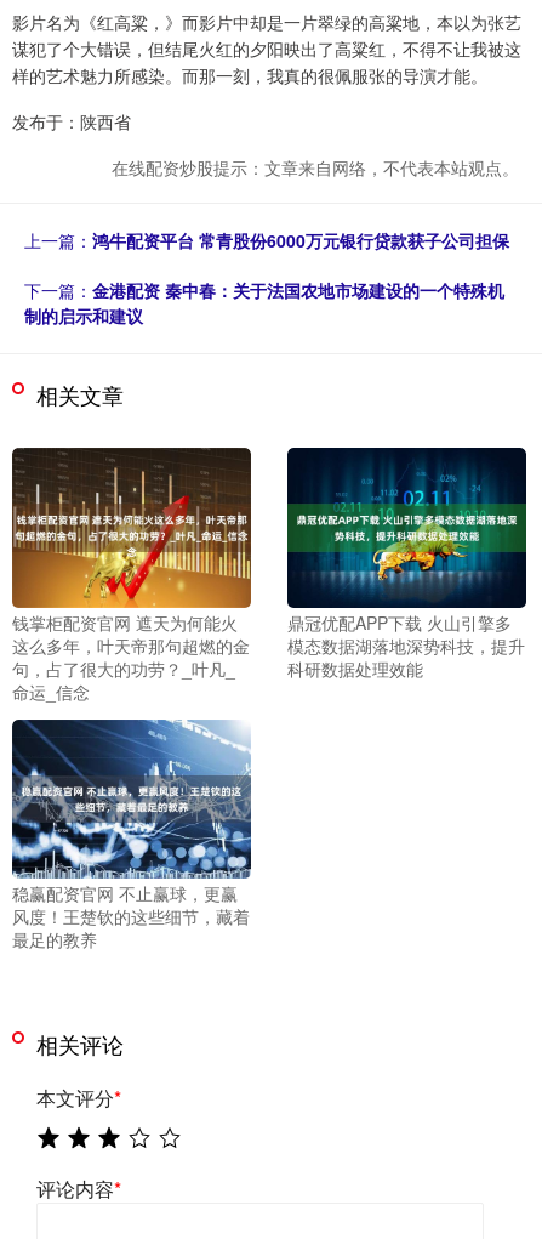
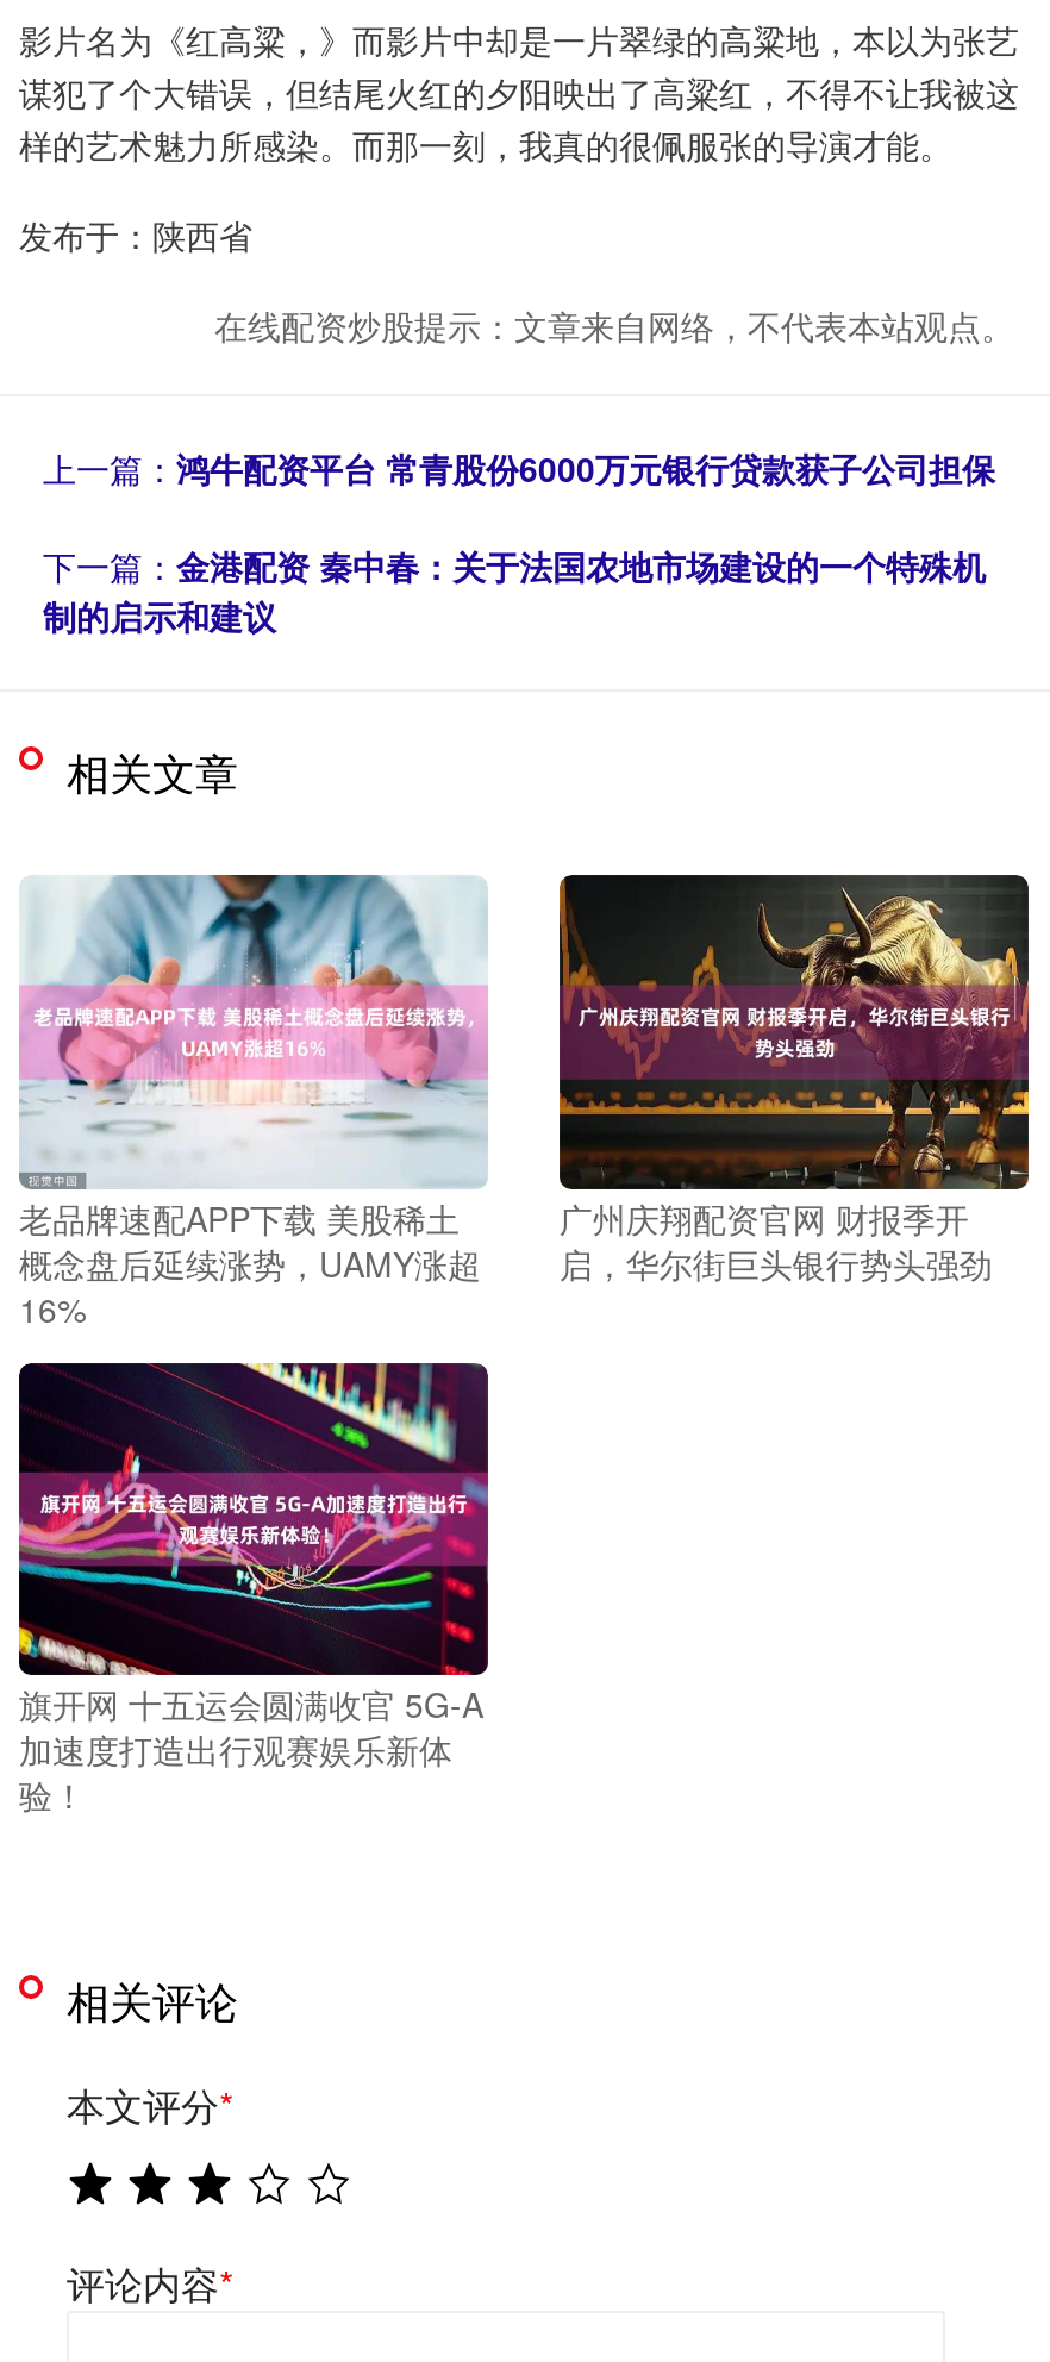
[11,447,252,703] [image] | 钱掌柜配资官网 遮天为何能火 | 这么多年，叶天帝那句超燃的金 | 句，占了很大的功劳？_叶凡_ | 命运_信念 -> [19,873,488,1331] [image] | 老品牌速配APP下载 美股稀土 | 概念盘后延续涨势，UAMY涨超 | 16%
[286,448,526,680] [image] | 鼎冠优配APP下载 火山引擎多 | 模态数据湖落地深势科技，提升 | 科研数据处理效能 -> [557,875,1031,1286] [image] | 广州庆翔配资官网 财报季开 | 启，华尔街巨头银行势头强劲
[11,718,252,951] [image] | 稳赢配资官网 不止赢球，更赢 | 风度！王楚钦的这些细节，藏着 | 最足的教养 -> [17,1361,490,1817] [image] | 旗开网 十五运会圆满收官 5G-A | 加速度打造出行观赛娱乐新体 | 验！

